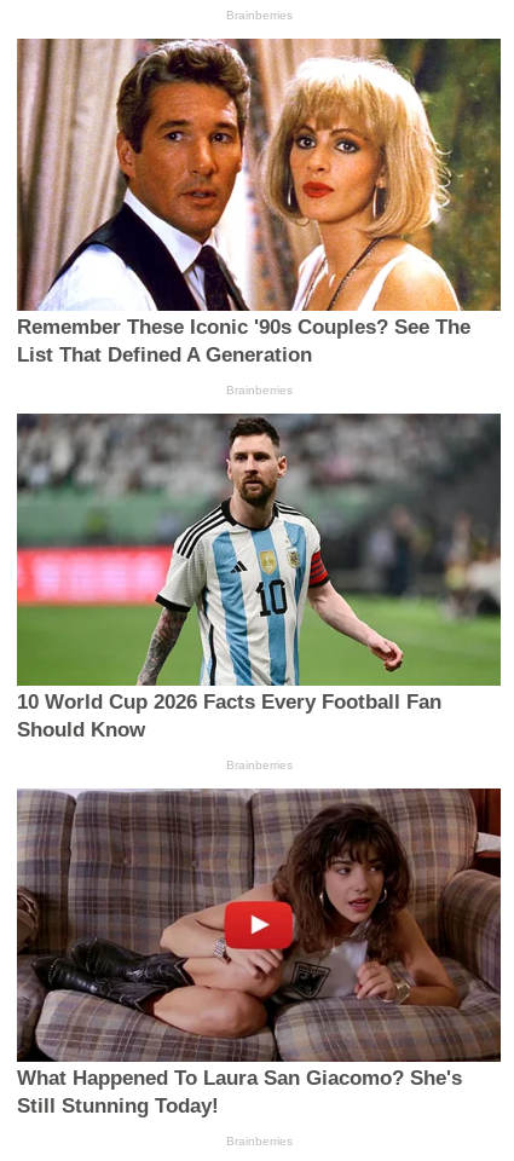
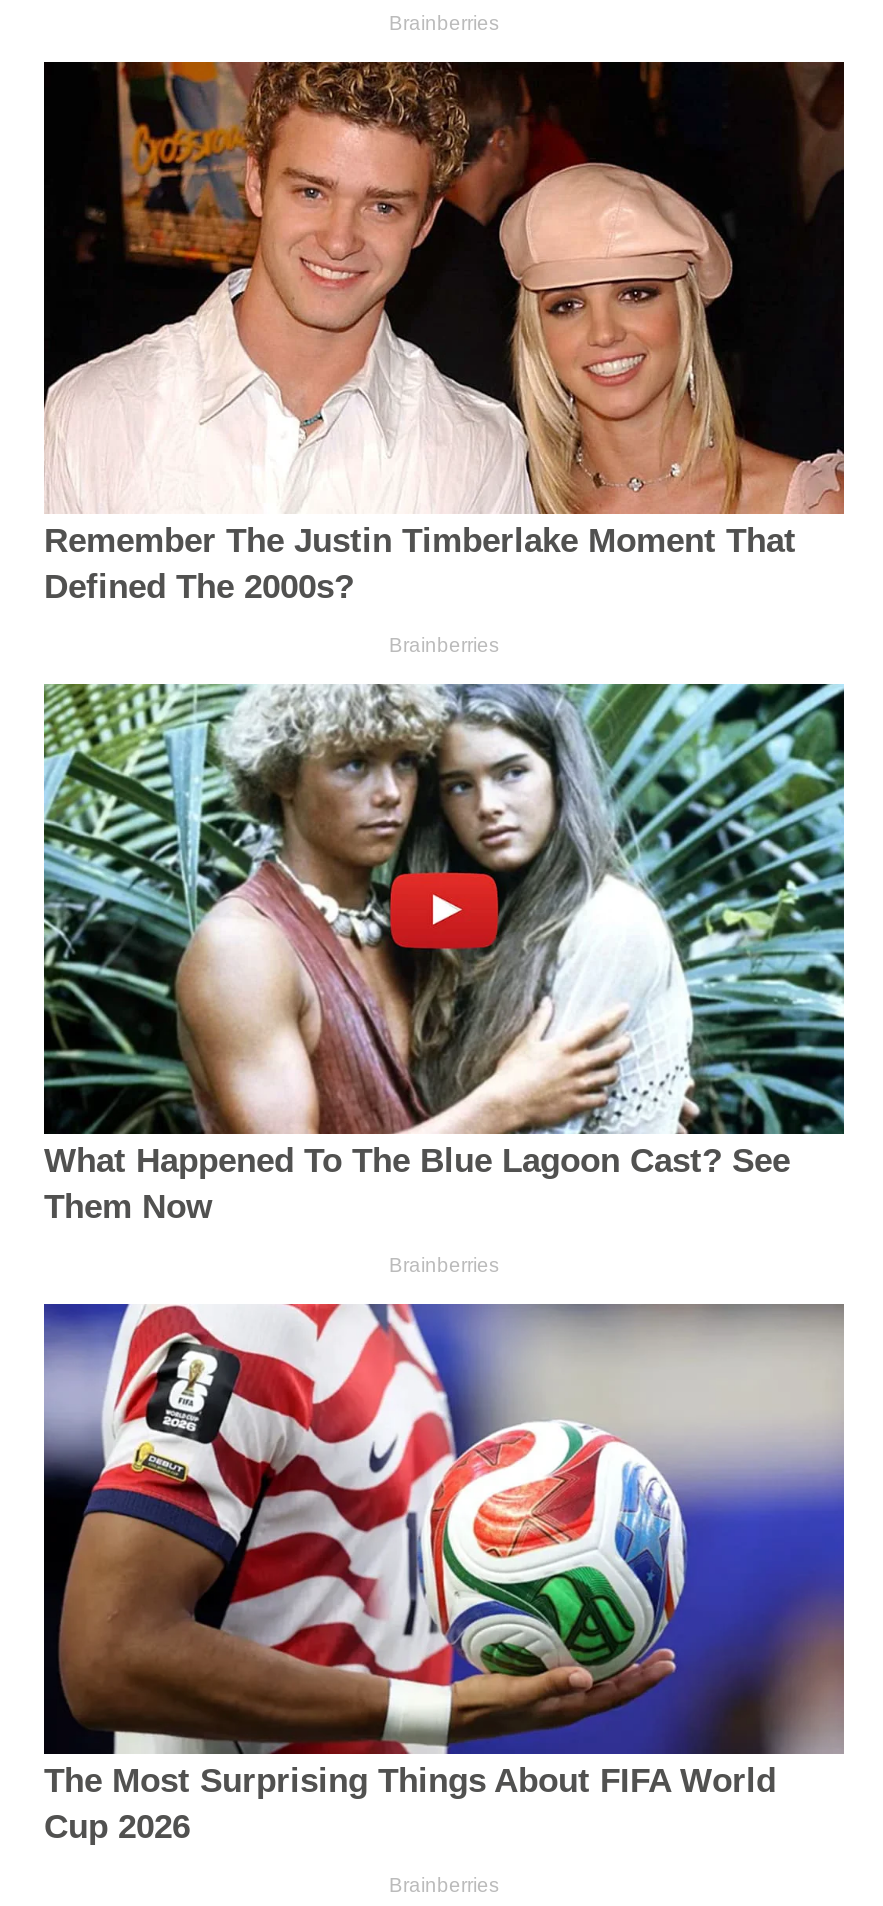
[16,37,502,367] [image] | Remember These Iconic '90s Couples? See The | List That Defined A Generation -> [42,59,846,605] [image] | Remember The Justin Timberlake Moment That | Defined The 2000s?
[16,412,502,742] [image] | 10 World Cup 2026 Facts Every Football Fan | Should Know -> [42,683,846,1225] [image] | What Happened To The Blue Lagoon Cast? See | Them Now
[16,789,502,1117] [image] | What Happened To Laura San Giacomo? She's | Still Stunning Today! -> [42,1303,846,1845] [image] | The Most Surprising Things About FIFA World | Cup 2026

